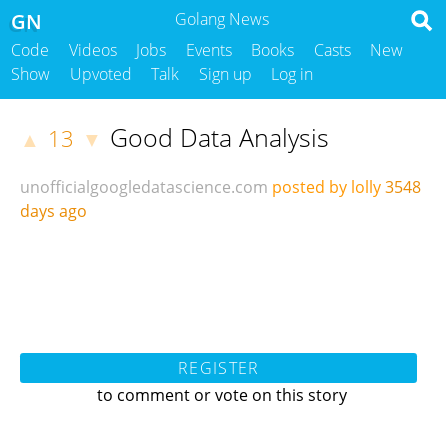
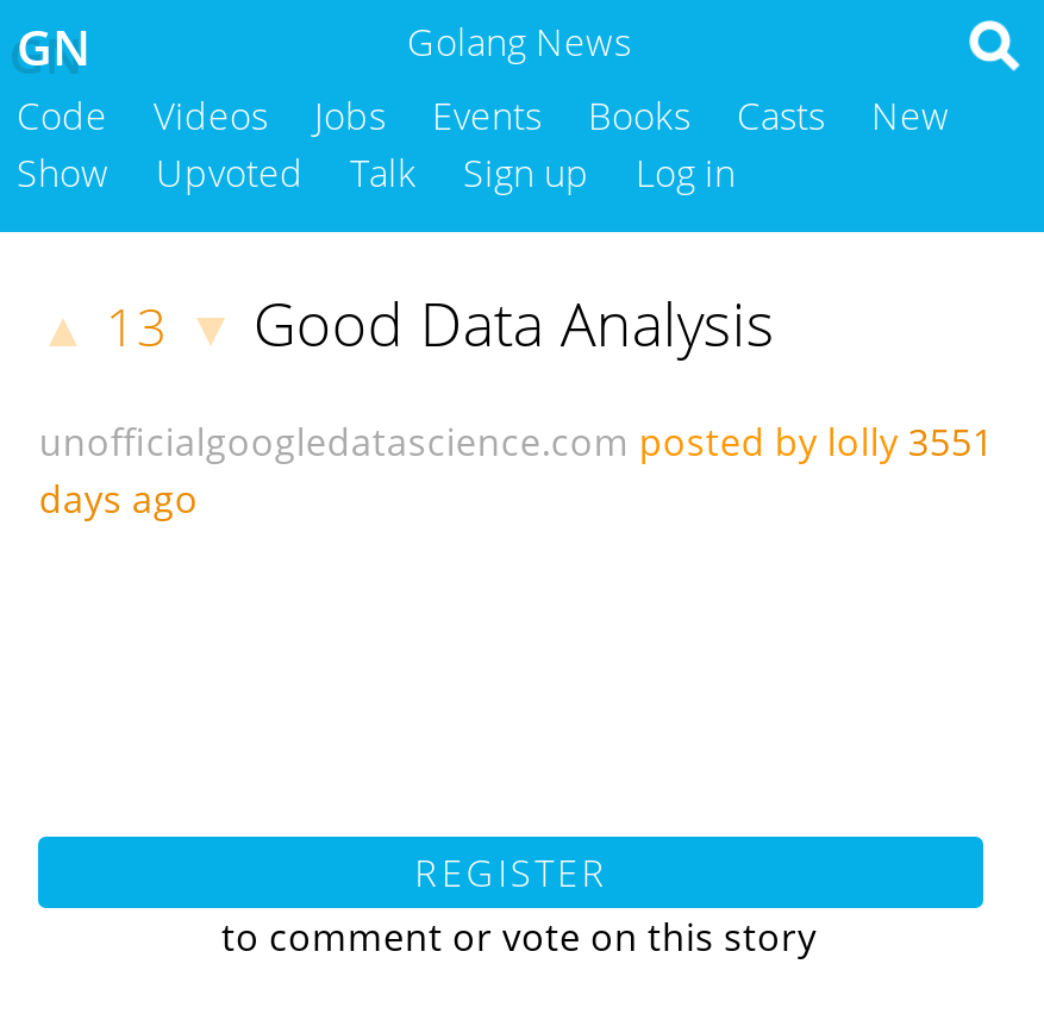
[20,176,421,198] unofficialgoogledatascience.com posted by lolly 3548 -> [39,416,994,469] unofficialgoogledatascience.com posted by lolly 3551

